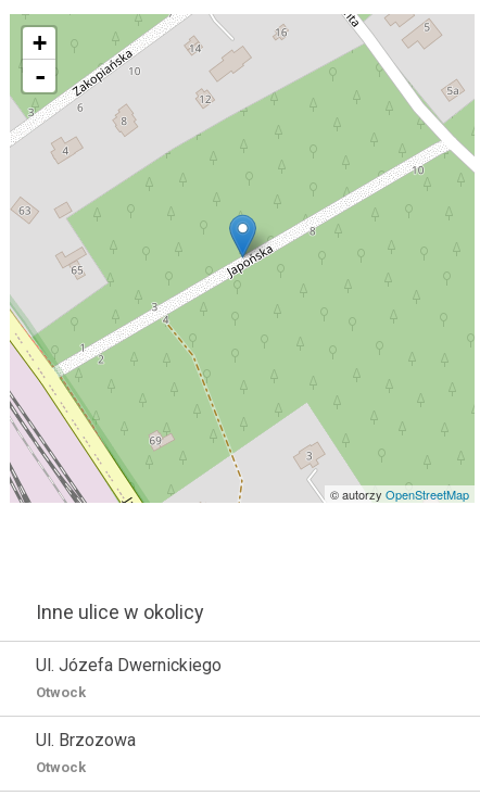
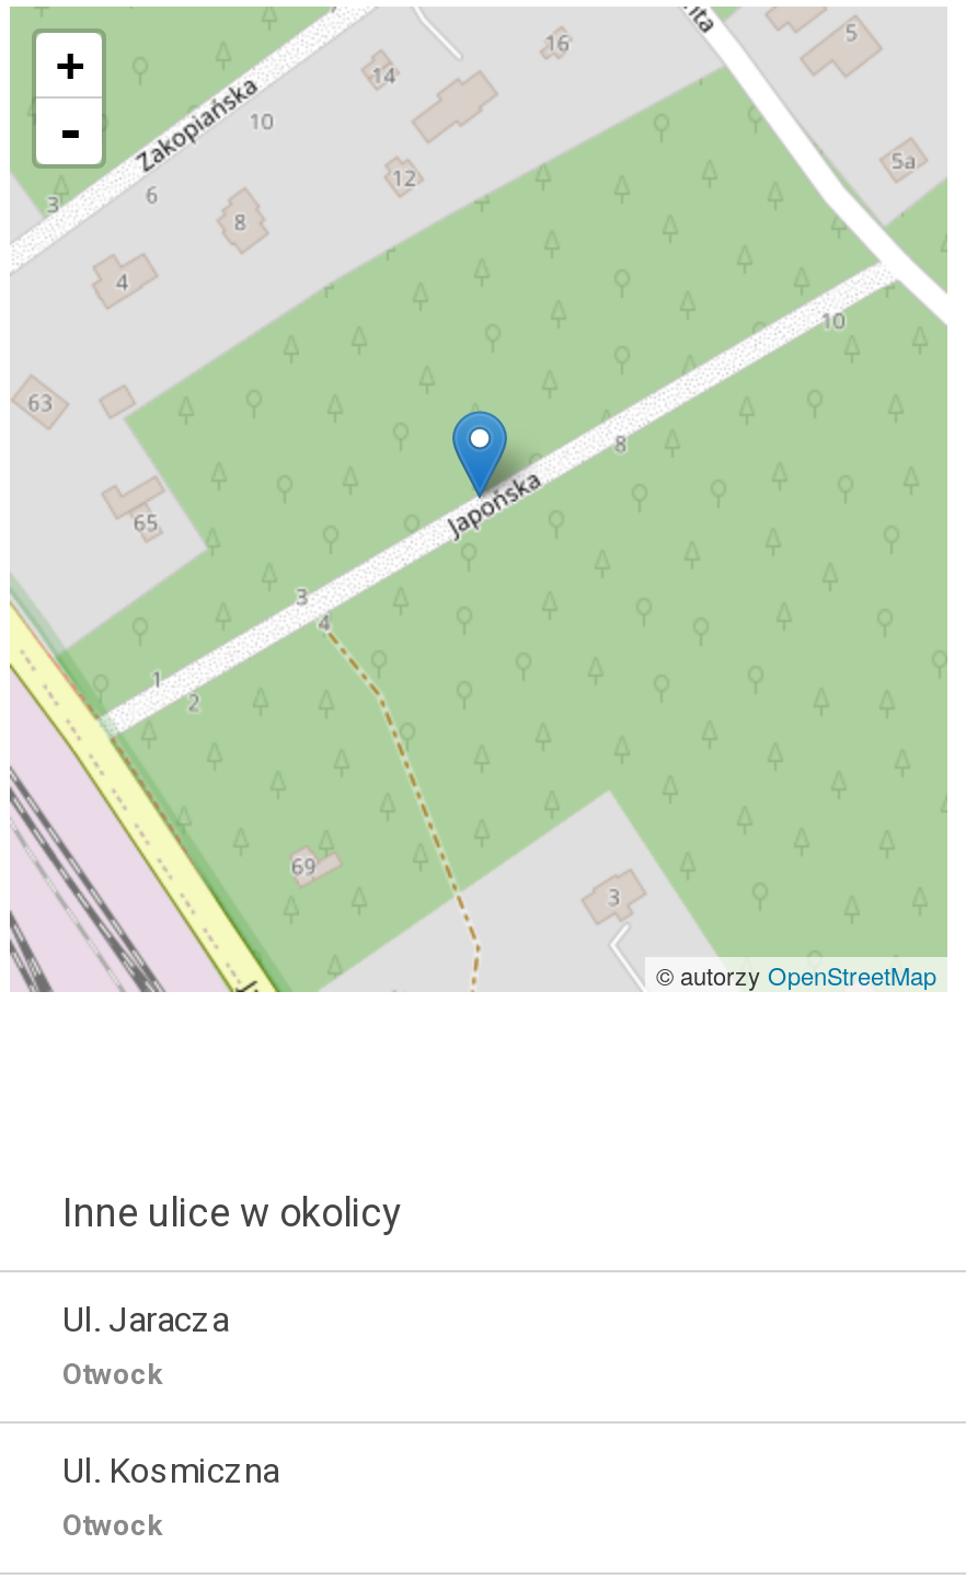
[36,655,222,675] Ul. Józefa Dwernickiego -> [62,1299,229,1340] Ul. Jaracza
[36,730,136,750] Ul. Brzozowa -> [62,1450,279,1491] Ul. Kosmiczna

